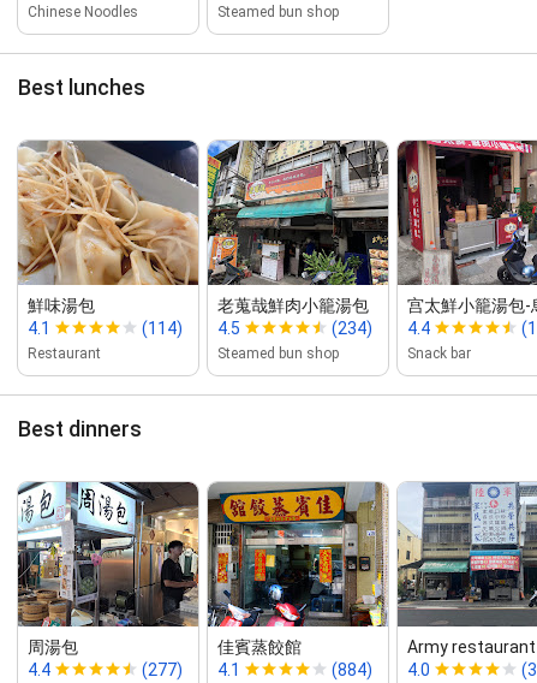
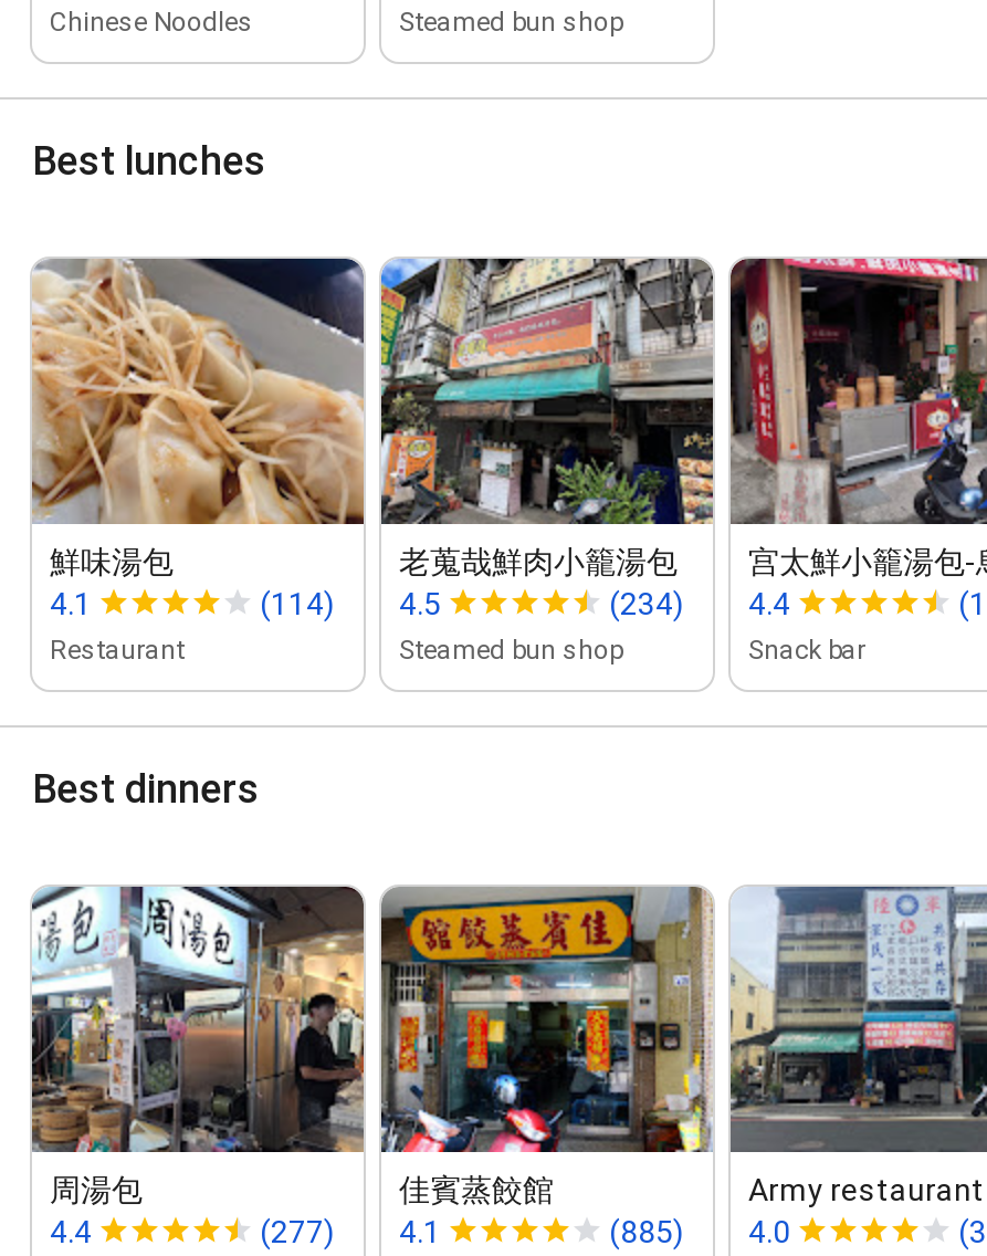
[332,660,430,679] (884) 4.0 -> [609,1213,790,1249] (885) 4.0

